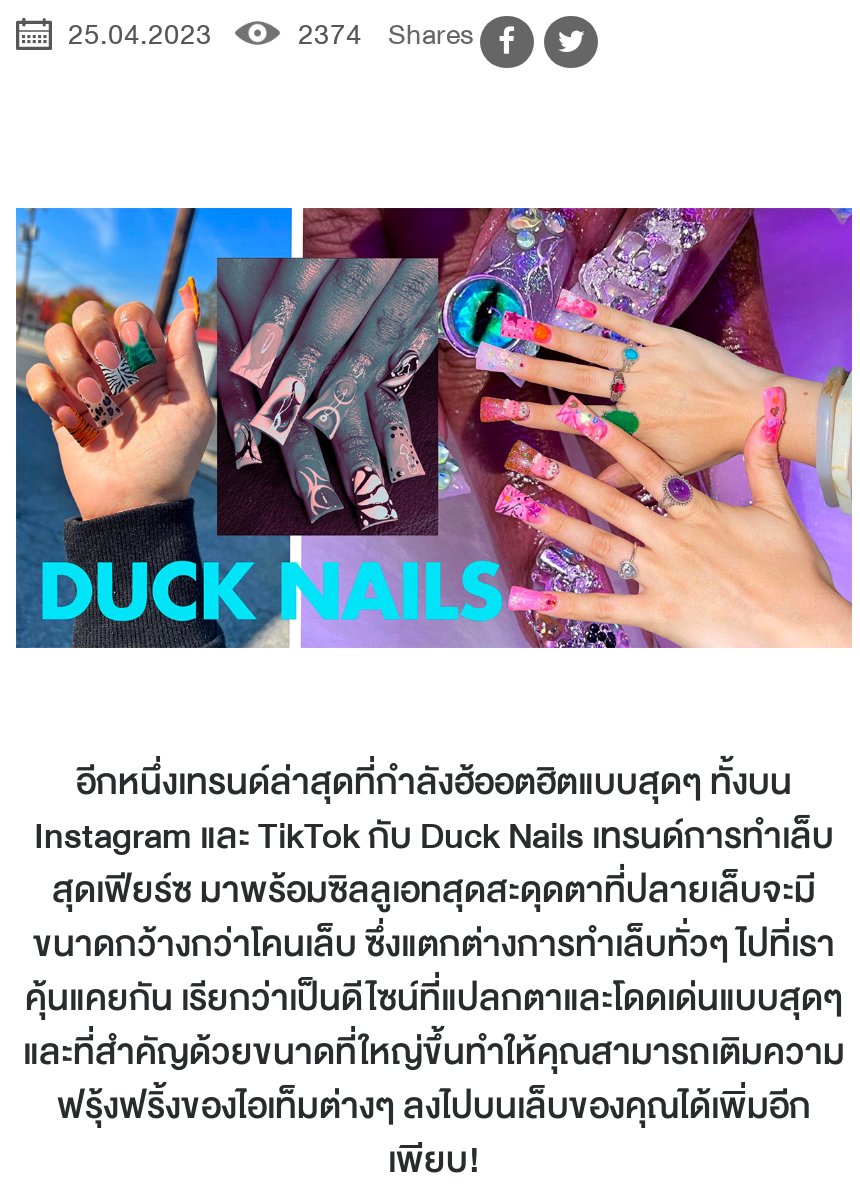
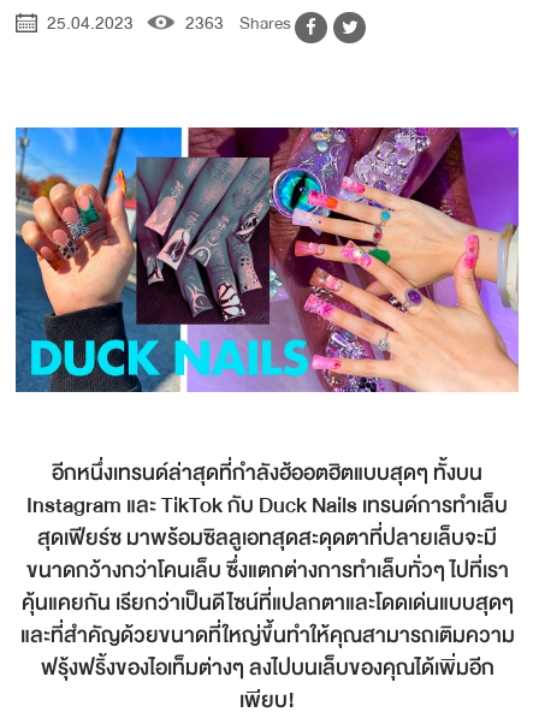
[62,10,480,58] 25.04.2023 2374 Shares -> [43,9,295,38] 25.04.2023 2363 Shares

